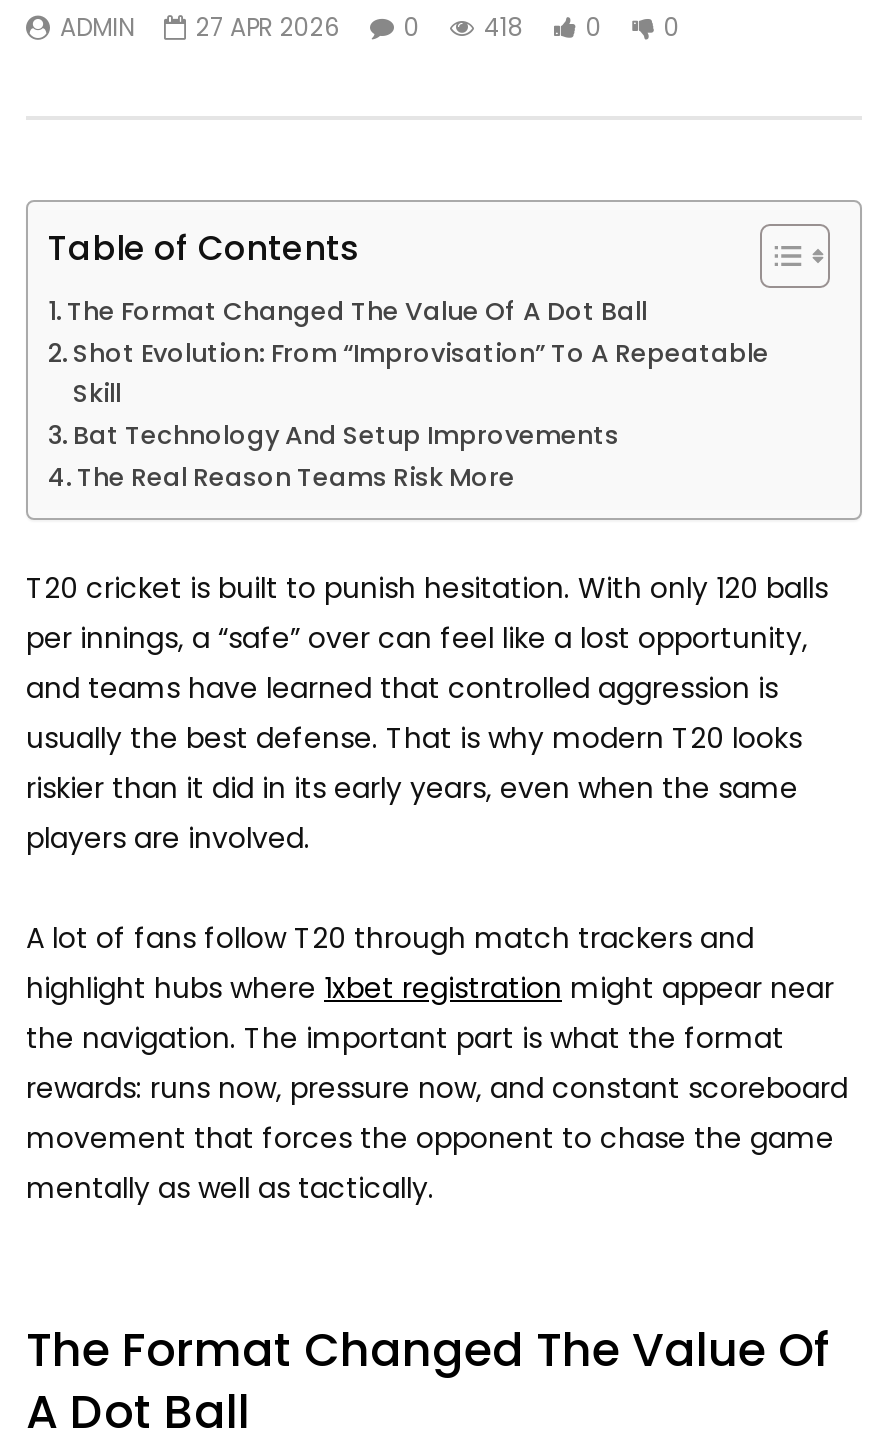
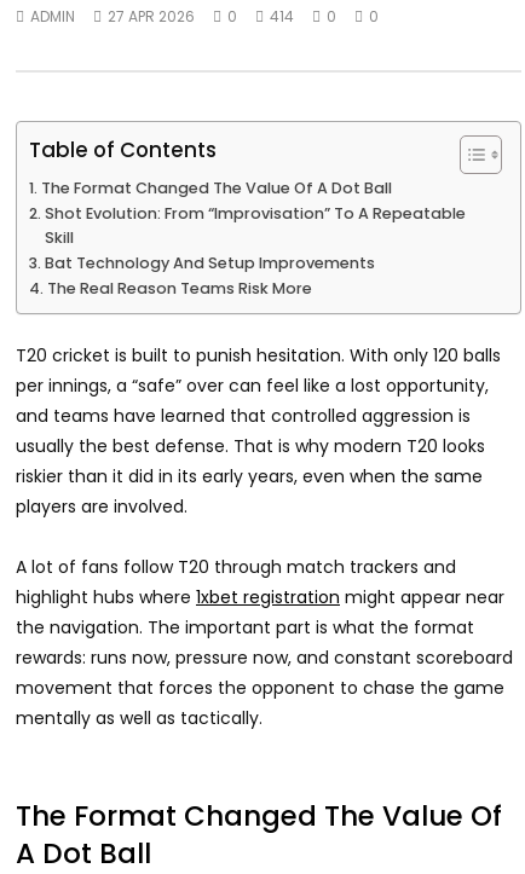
[60,10,680,44] ADMIN 27 APR 2026 0 418 0 0 -> [30,6,379,27] ADMIN 27 APR 2026 0 414 0 0

